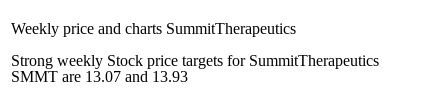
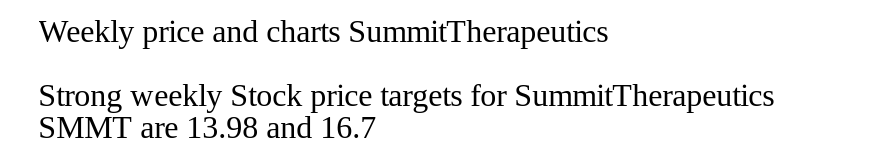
[11,68,188,85] SMMT are 13.07 and 13.93 -> [38,111,376,145] SMMT are 13.98 and 16.7

